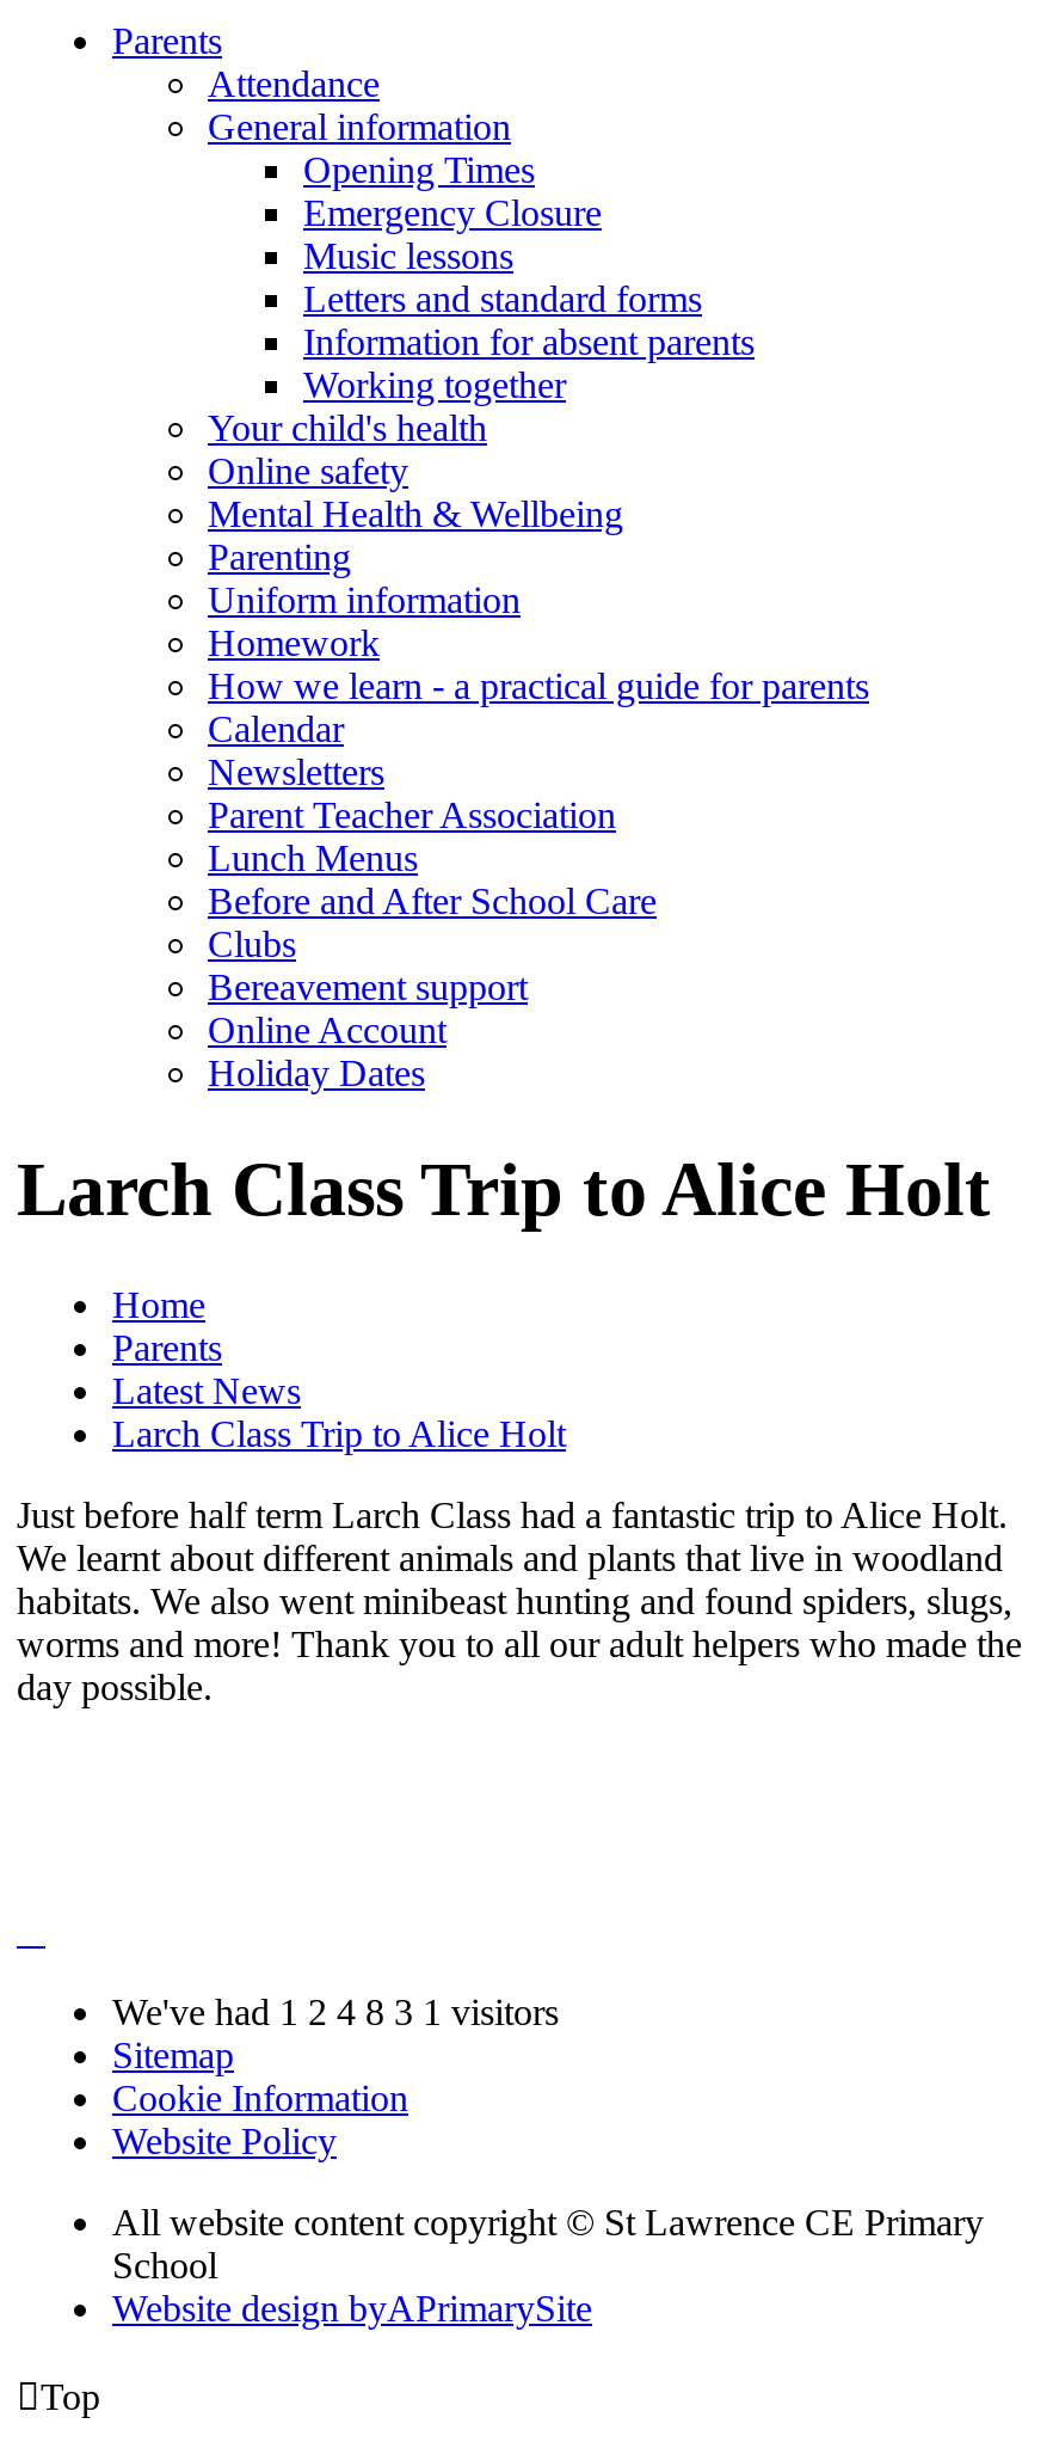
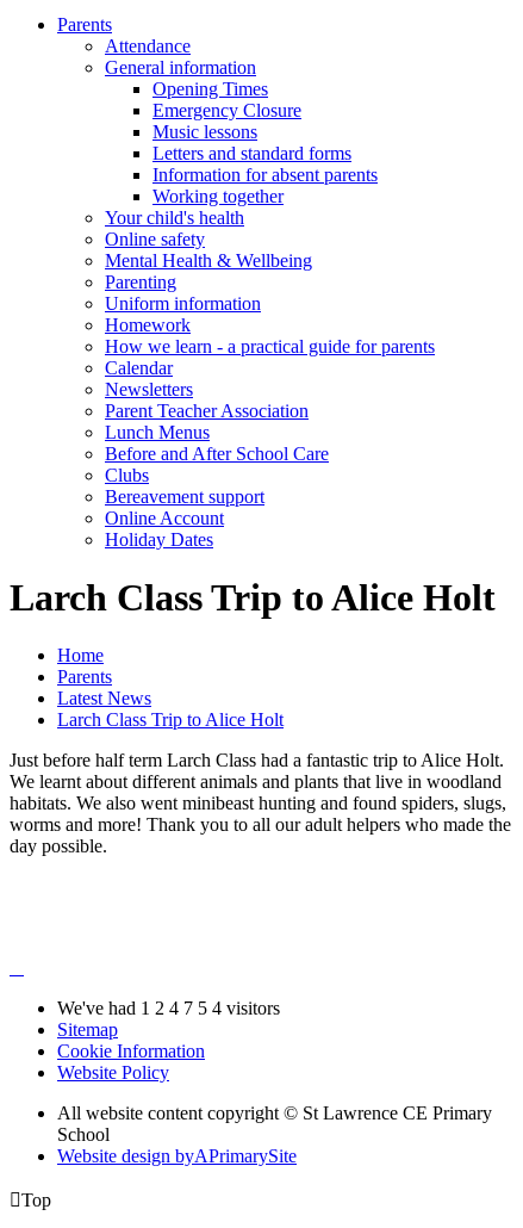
[112,1993,559,2033] We've had 1 2 4 8 3 1 visitors -> [57,998,280,1019] We've had 1 2 4 7 5 4 visitors

